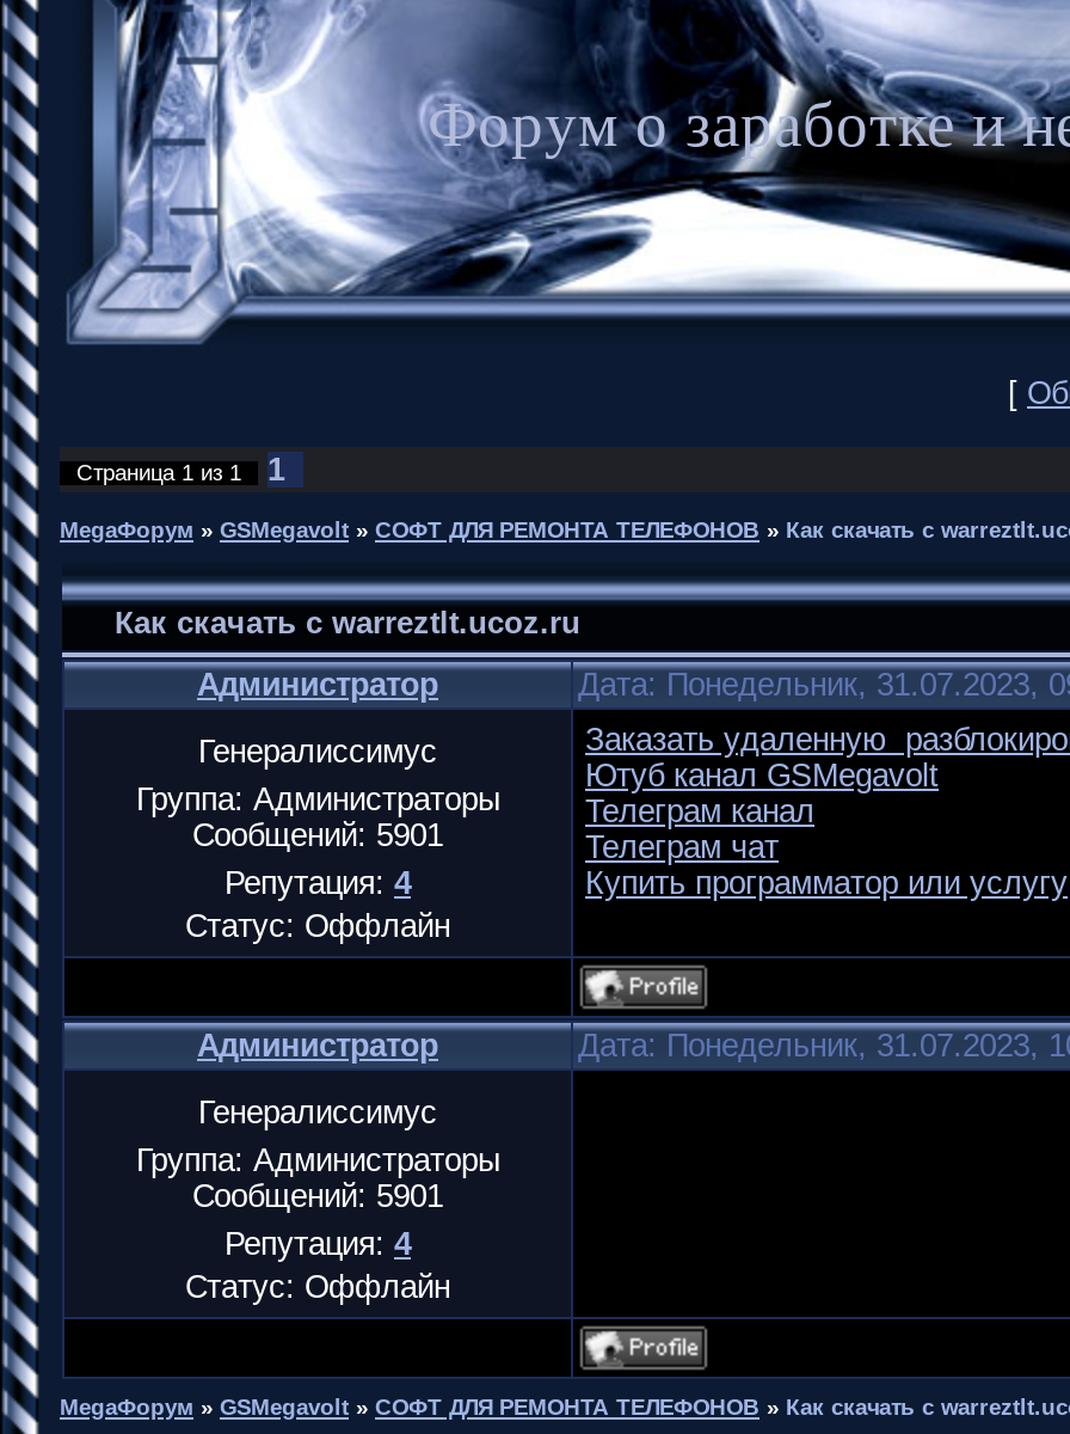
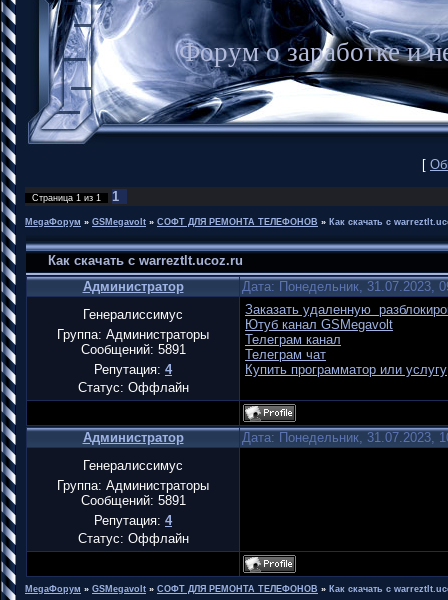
[192,817,443,853] Сообщений: 5901 -> [80,342,185,357] Сообщений: 5891
[192,1178,443,1214] Сообщений: 5901 -> [80,493,185,508] Сообщений: 5891

